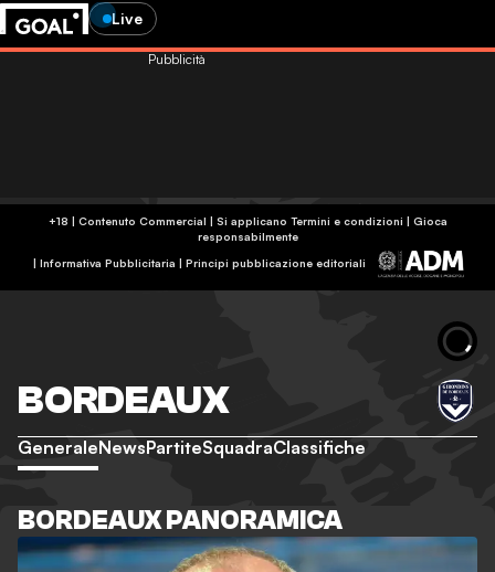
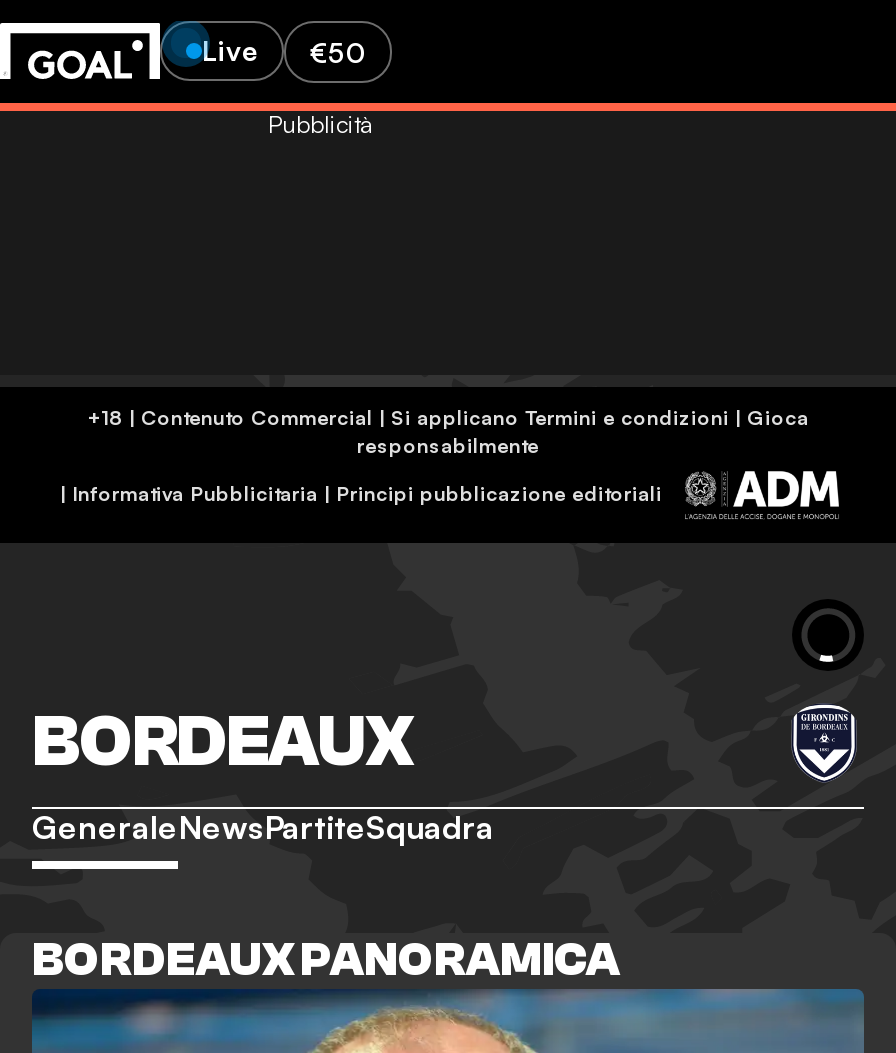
none -> [310,34,366,68] €50
[18,436,366,458] GeneraleNewsPartiteSquadraClassifiche -> [32,807,494,847] GeneraleNewsPartiteSquadra

